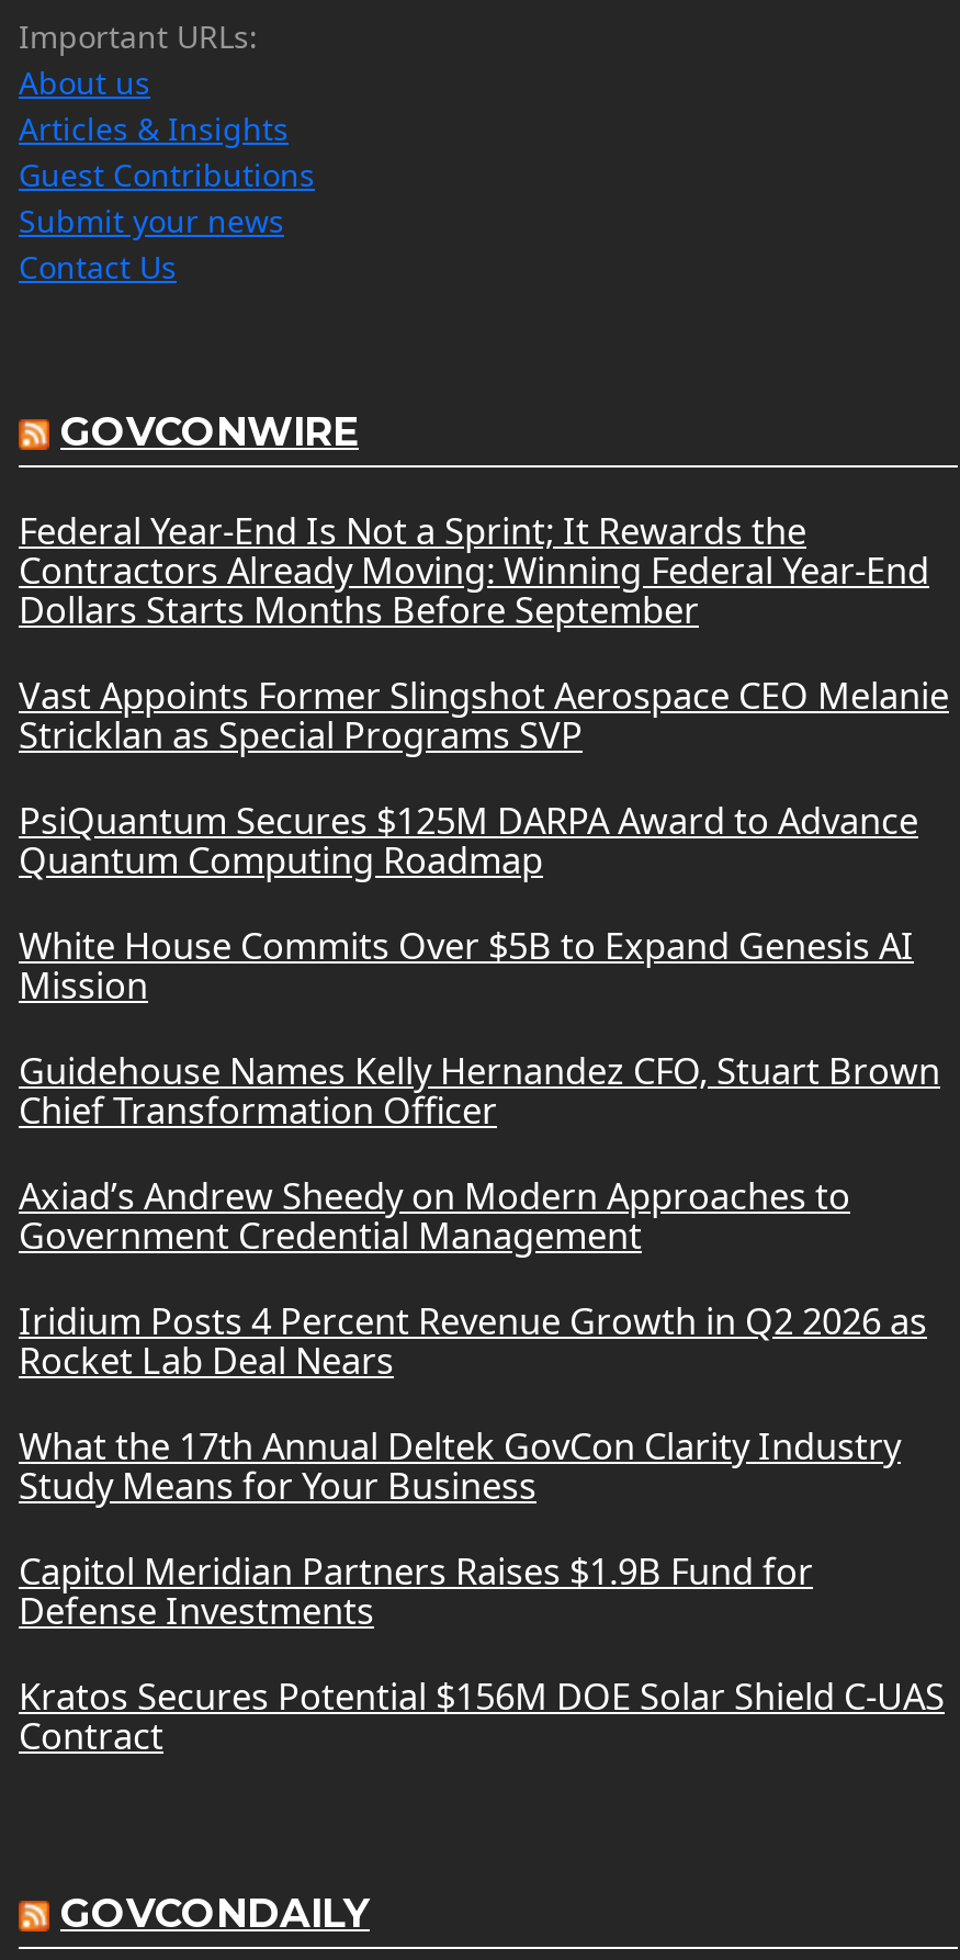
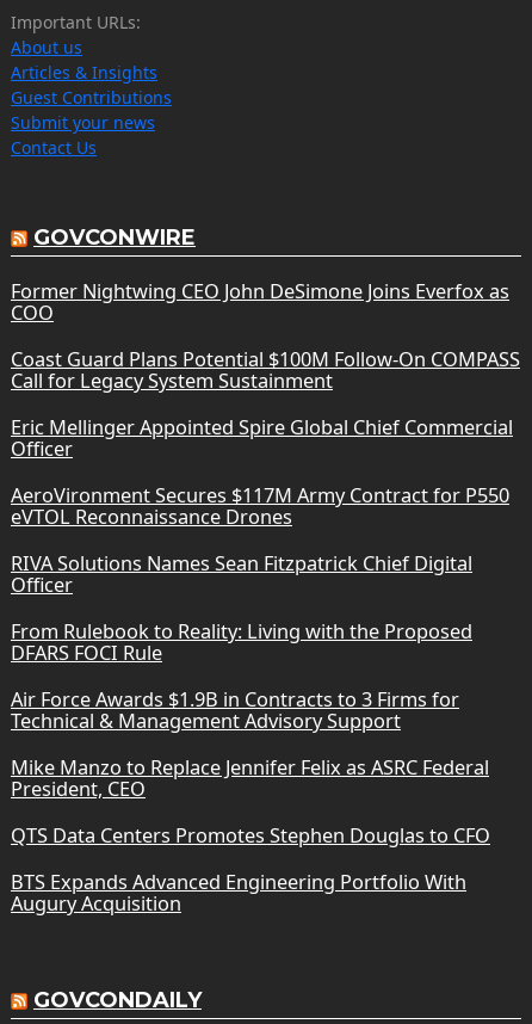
[19,507,929,634] Federal Year-End Is Not a Sprint; It Rewards the | Contractors Already Moving: Winning Federal Year-End | Dollars Starts Months Before September -> [11,278,509,326] Former Nightwing CEO John DeSimone Joins Everfox as | COO
[19,671,949,759] Vast Appoints Former Slingshot Aerospace CEO Melanie | Stricklan as Special Programs SVP -> [11,346,520,394] Coast Guard Plans Potential $100M Follow-On COMPASS | Call for Legacy System Sustainment
[19,797,918,884] PsiQuantum Secures $125M DARPA Award to Advance | Quantum Computing Roadmap -> [11,414,513,462] Eric Mellinger Appointed Spire Global Chief Commercial | Officer
[19,922,914,1009] White House Commits Over $5B to Expand Genesis AI | Mission -> [11,482,509,530] AeroVironment Secures $117M Army Contract for P550 | eVTOL Reconnaissance Drones
[19,1047,940,1135] Guidehouse Names Kelly Hernandez CFO, Stuart Brown | Chief Transformation Officer -> [11,550,472,598] RIVA Solutions Names Sean Fitzpatrick Chief Digital | Officer
[19,1172,850,1260] Axiad’s Andrew Sheedy on Modern Approaches to | Government Credential Management -> [11,618,472,666] From Rulebook to Reality: Living with the Proposed | DFARS FOCI Rule
[19,1297,927,1385] Iridium Posts 4 Percent Revenue Growth in Q2 2026 as | Rocket Lab Deal Nears -> [11,686,459,734] Air Force Awards $1.9B in Contracts to 3 Firms for | Technical & Management Advisory Support
[19,1422,901,1510] What the 17th Annual Deltek GovCon Clarity Industry | Study Means for Your Business -> [11,754,489,802] Mike Manzo to Replace Jennifer Felix as ASRC Federal | President, CEO
[19,1547,813,1635] Capitol Meridian Partners Raises $1.9B Fund for | Defense Investments -> [11,822,490,848] QTS Data Centers Promotes Stephen Douglas to CFO
[19,1672,945,1760] Kratos Secures Potential $156M DOE Solar Shield C-UAS | Contract -> [11,869,466,916] BTS Expands Advanced Engineering Portfolio With | Augury Acquisition

